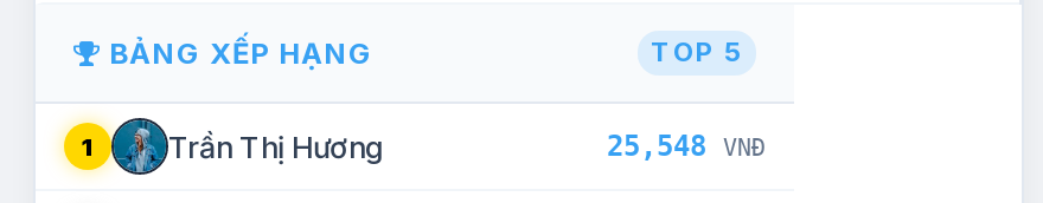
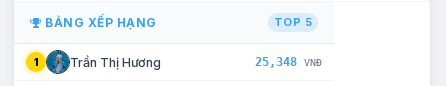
[607,129,766,162] 25,548 VNĐ -> [255,54,322,68] 25,348 VNĐ

